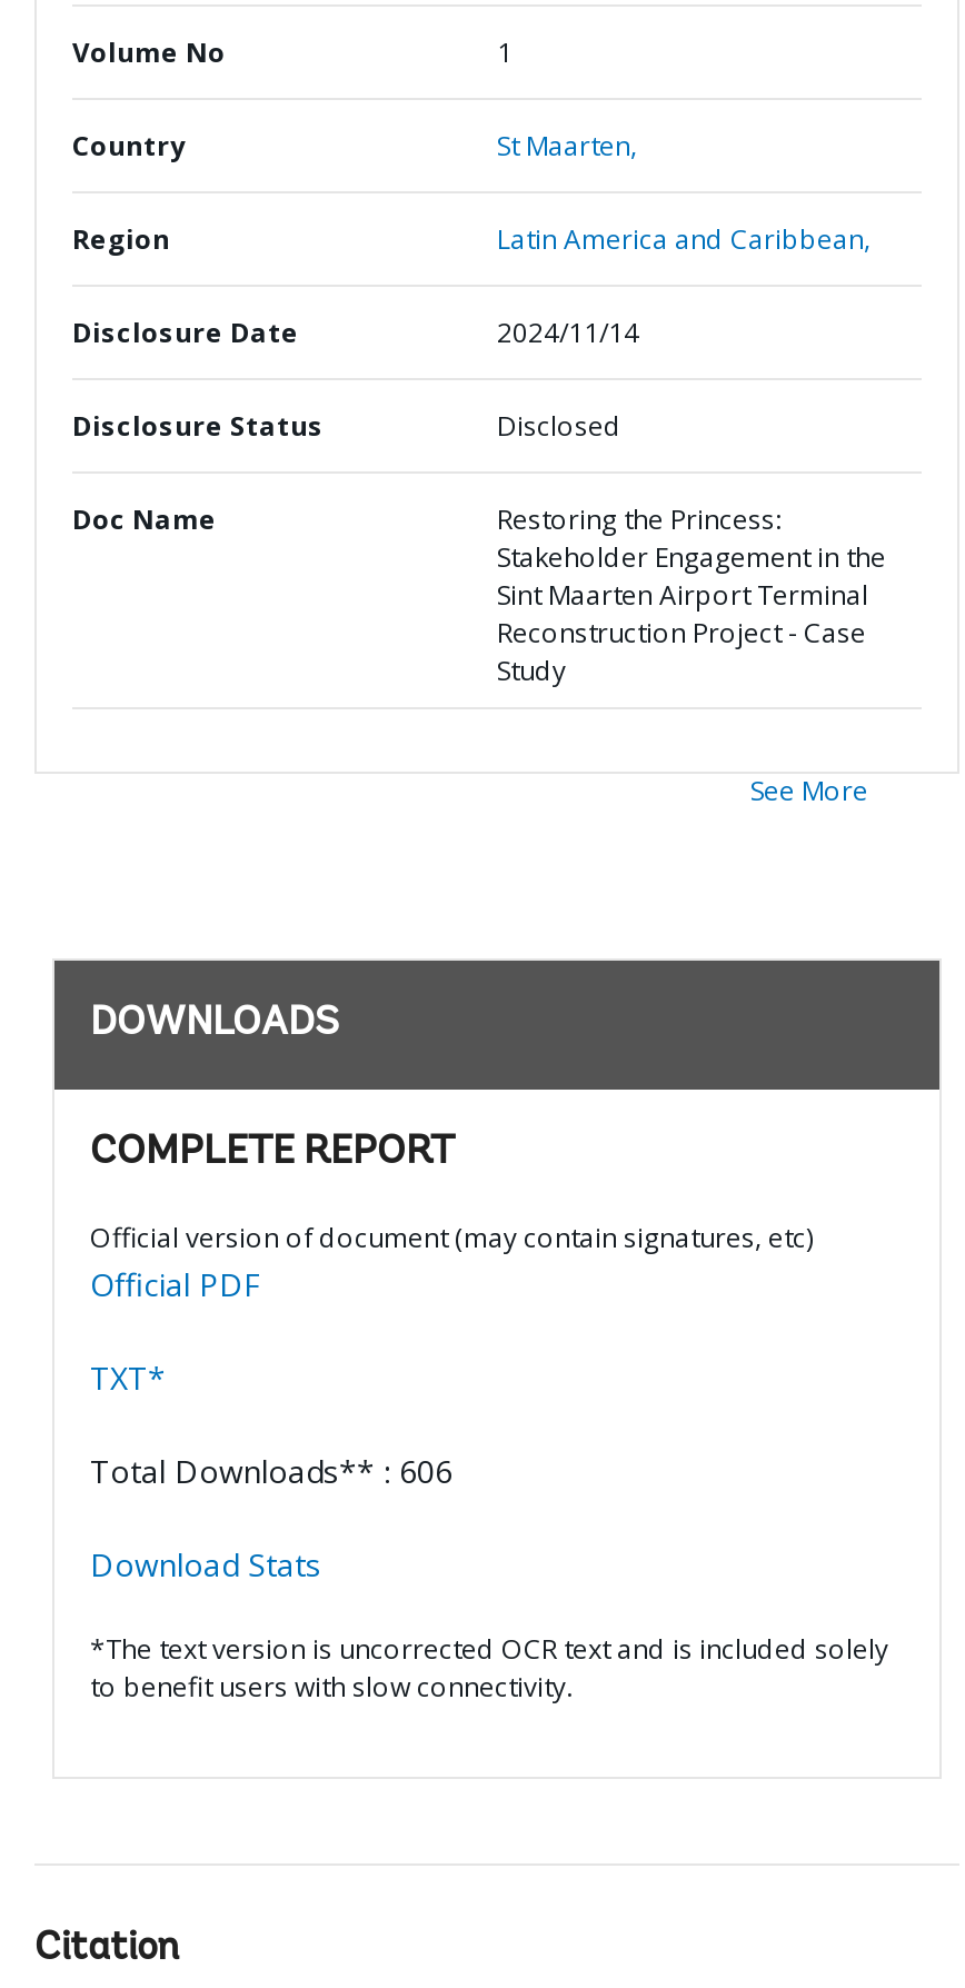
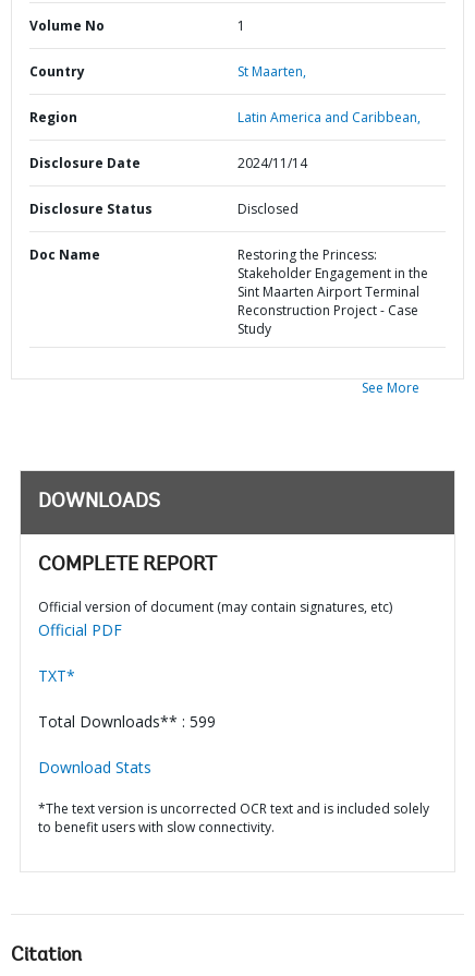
[90,1450,452,1492] Total Downloads** : 606 -> [38,711,216,732] Total Downloads** : 599

